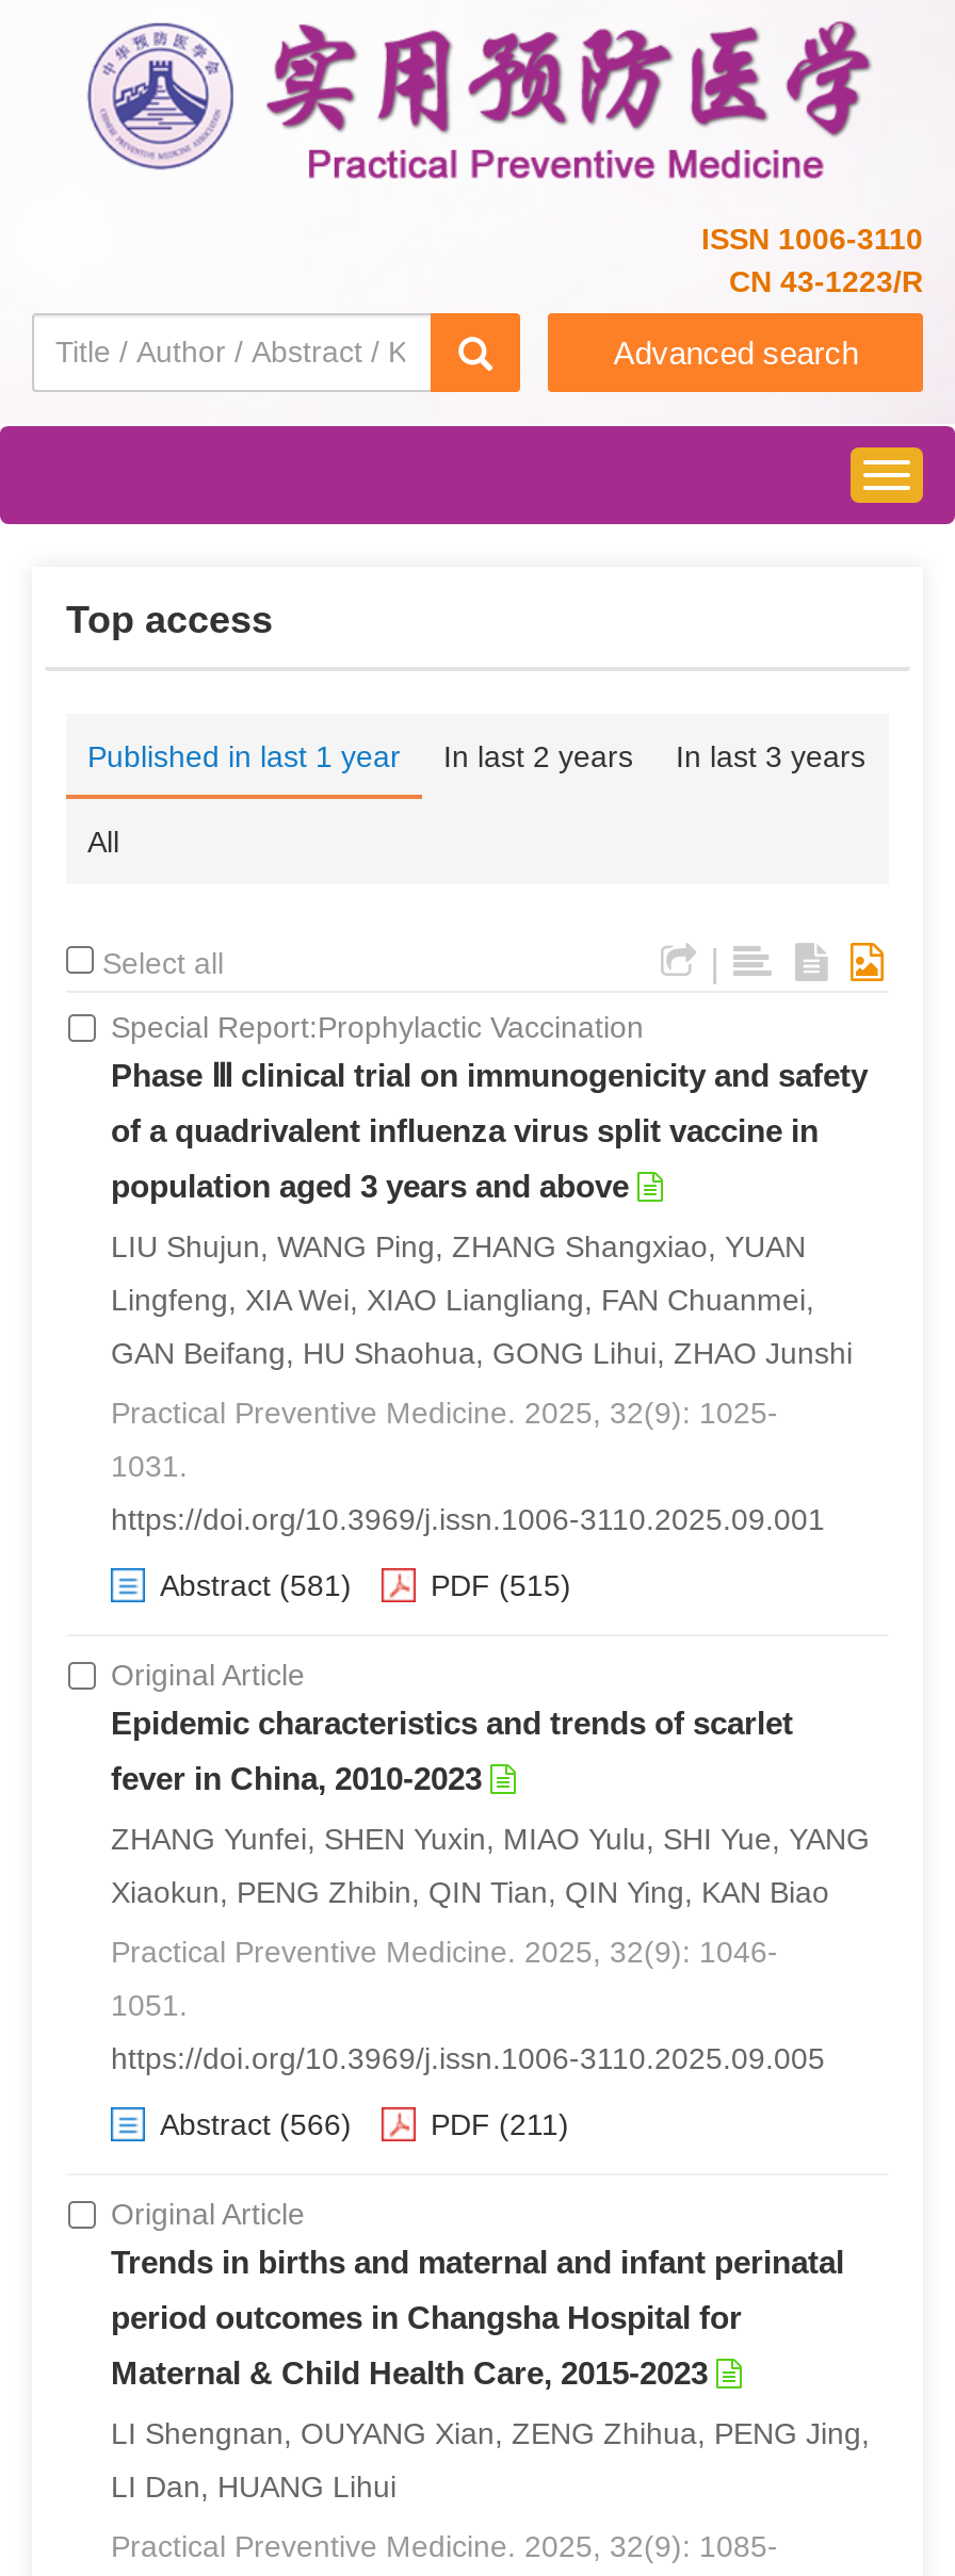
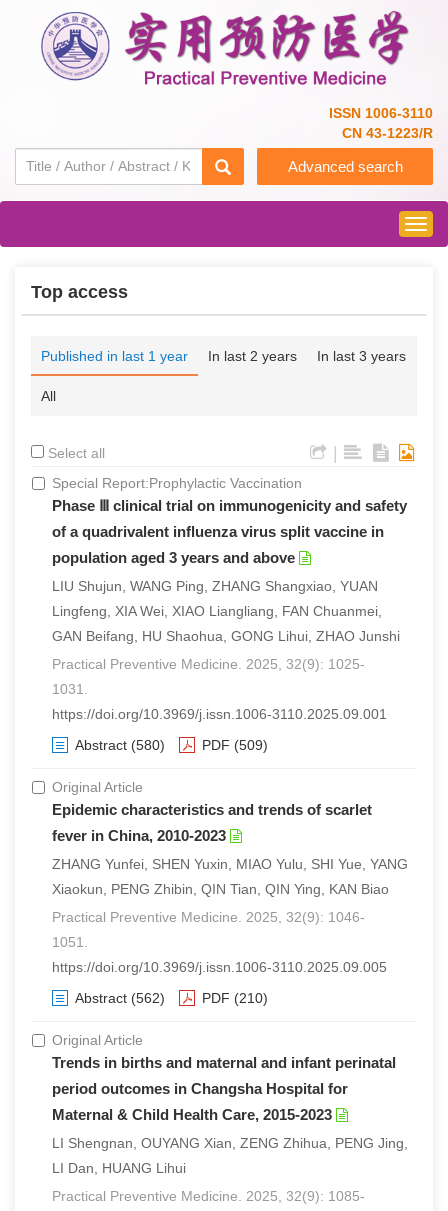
[160,1568,360,1602] Abstract (581) -> [75,737,169,753] Abstract (580)
[431,1568,571,1602] PDF (515) -> [202,737,268,753] PDF (509)
[160,2107,360,2141] Abstract (566) -> [75,990,169,1006] Abstract (562)
[431,2107,569,2141] PDF (211) -> [202,990,268,1006] PDF (210)

